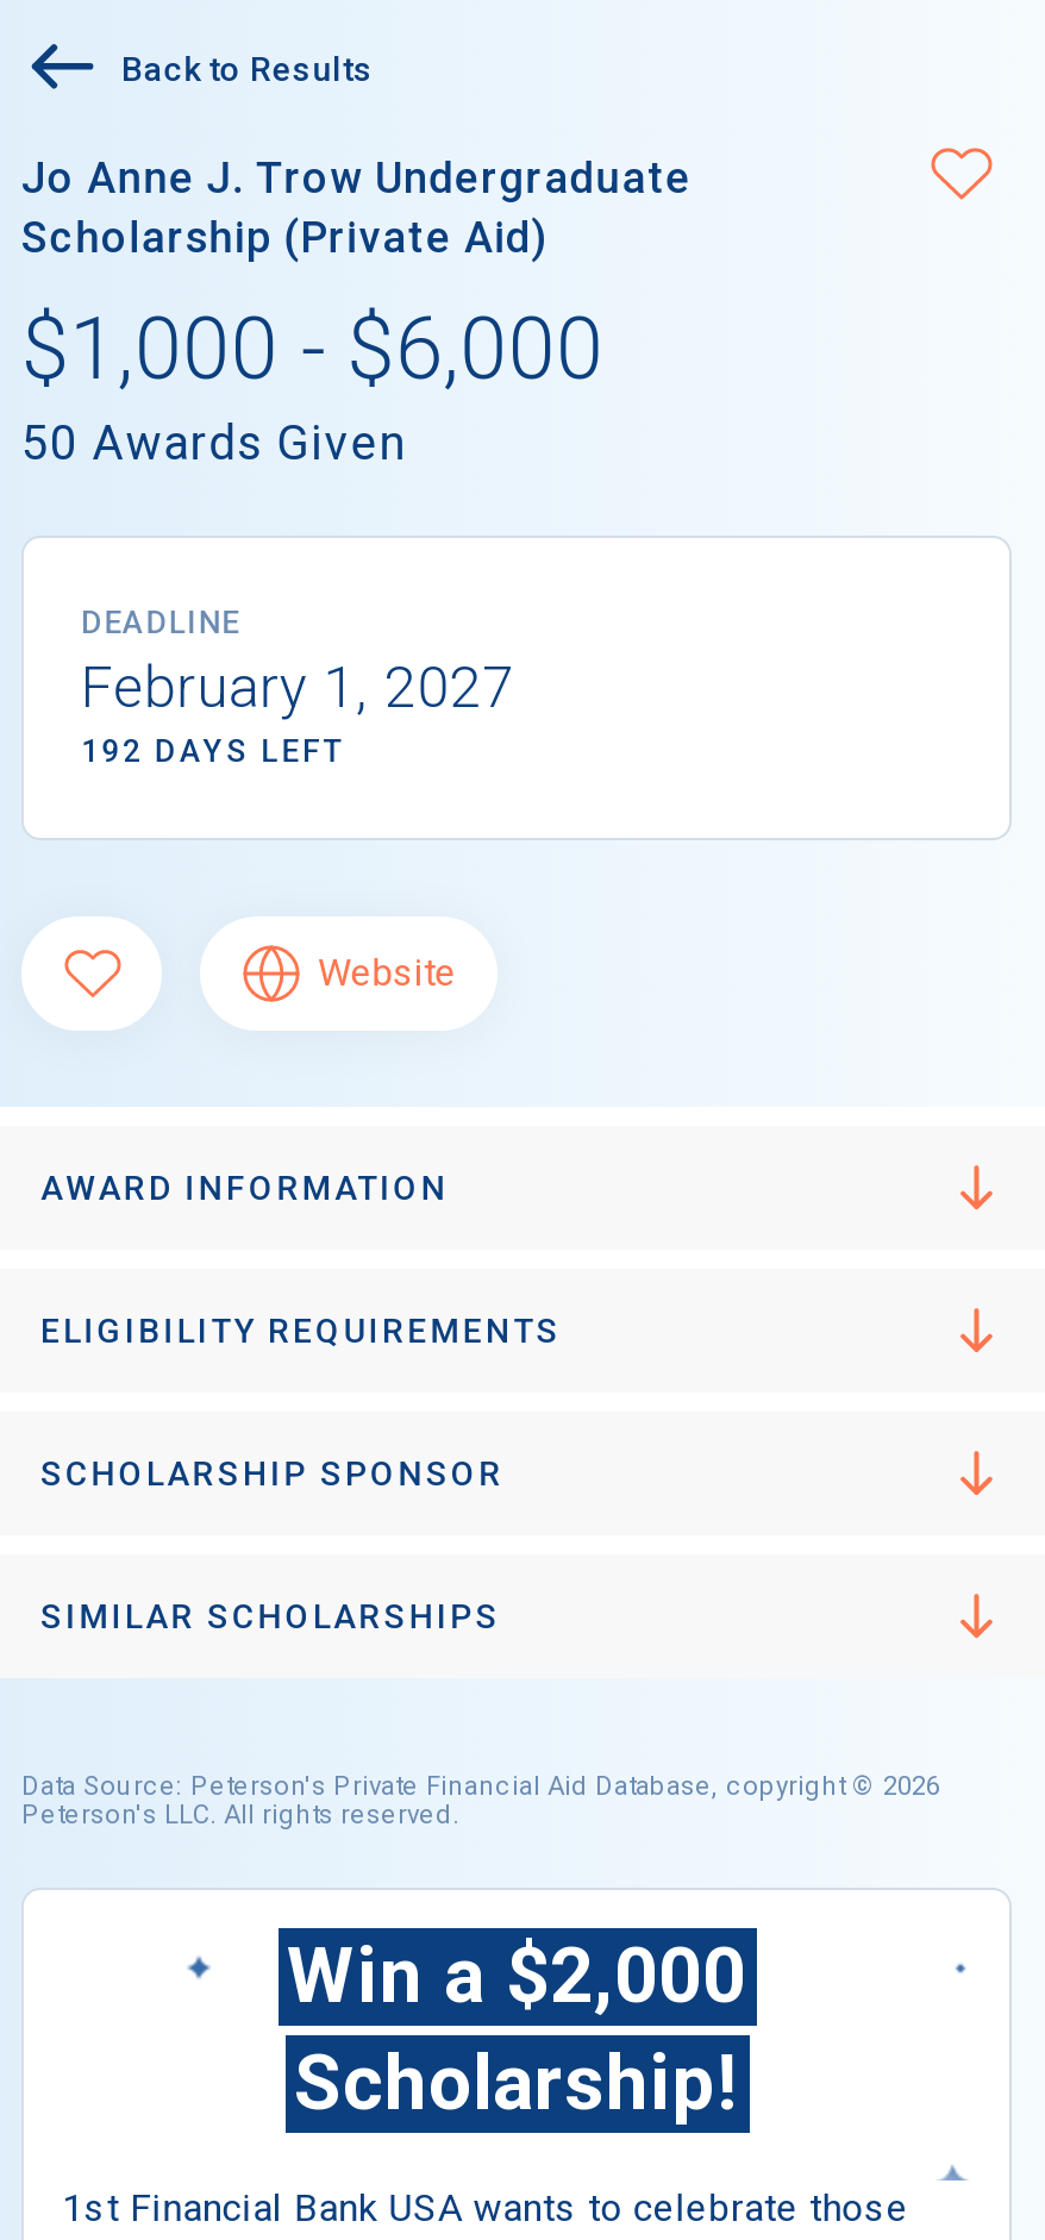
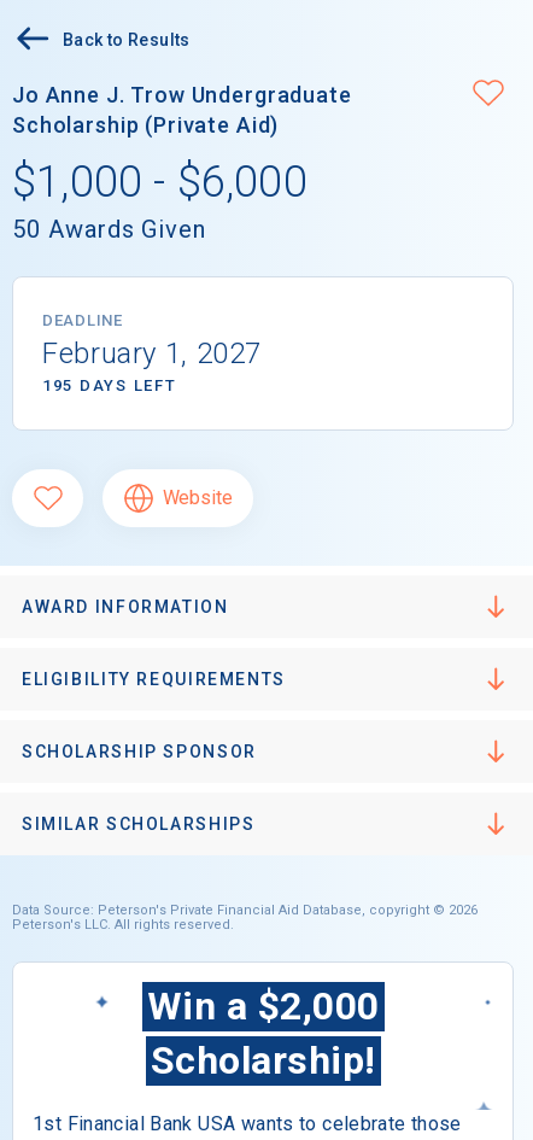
[81,734,346,770] 192 DAYS LEFT -> [42,377,177,395] 195 DAYS LEFT

